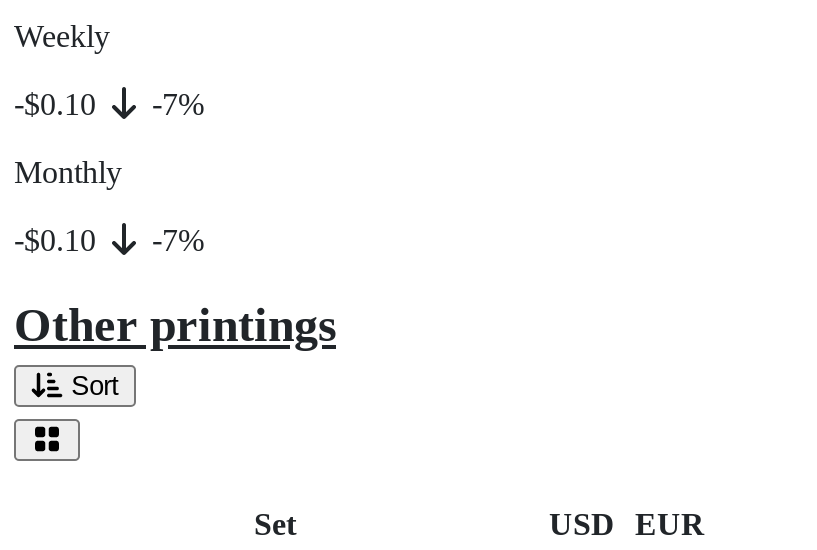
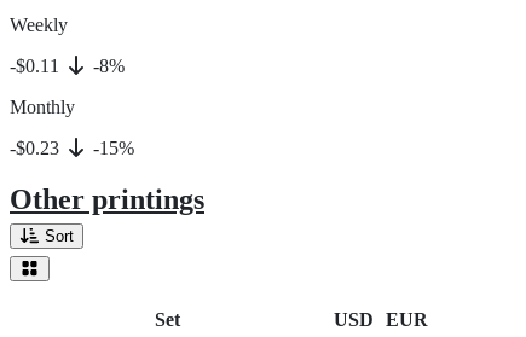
[14,87,104,121] -$0.10 -> [10,56,64,76] -$0.11
[144,87,204,121] -7% -> [88,56,125,76] -8%
[14,223,104,257] -$0.10 -> [10,138,64,158] -$0.23
[144,223,204,257] -7% -> [88,138,134,158] -15%

